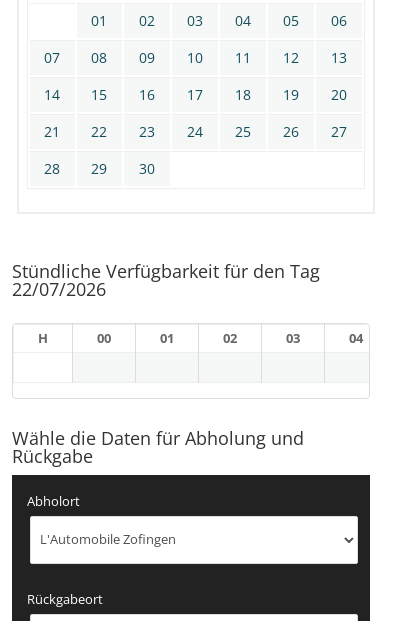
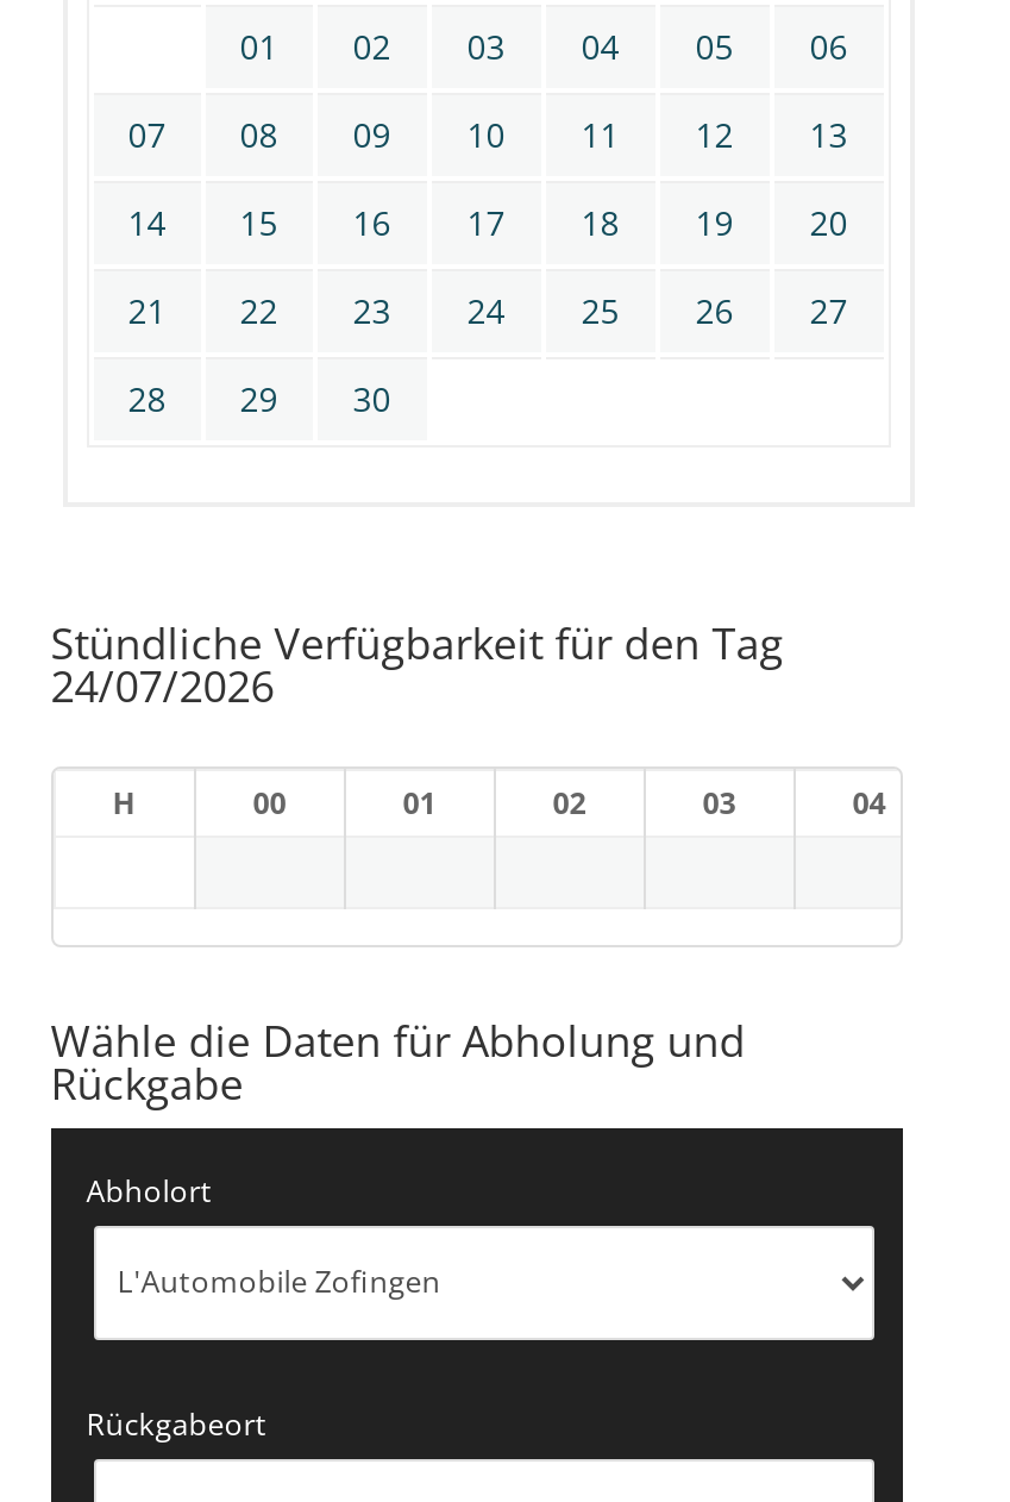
[12,277,106,301] 22/07/2026 -> [51,657,274,714] 24/07/2026

